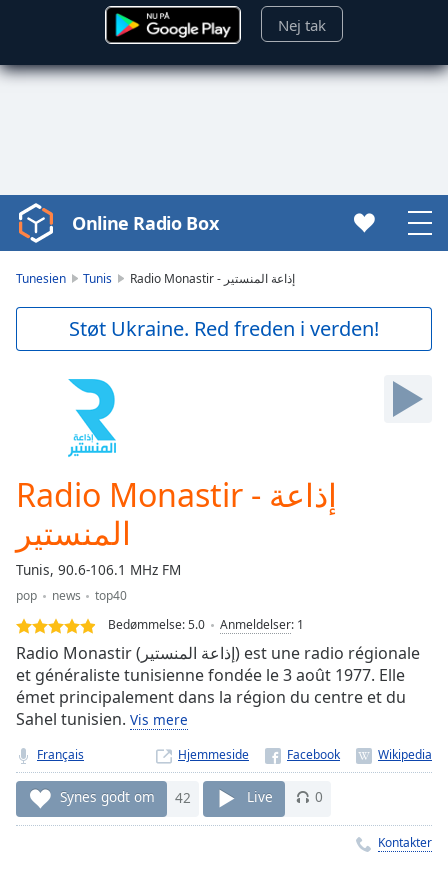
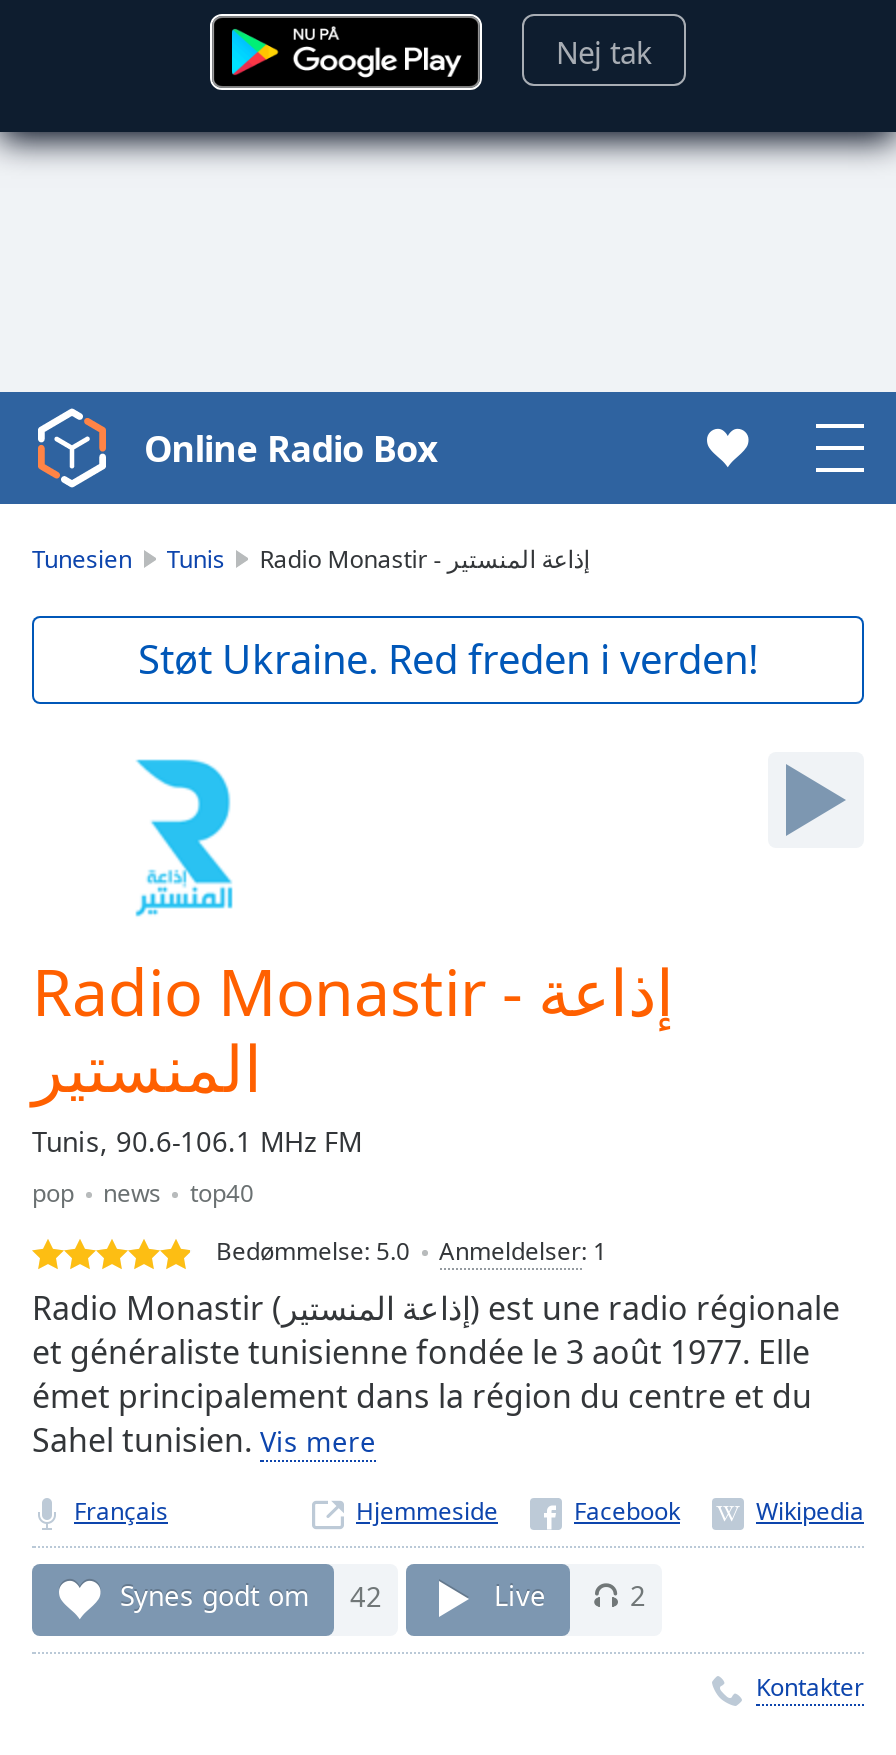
[315,787,323,806] 0 -> [630,1577,646,1615] 2

